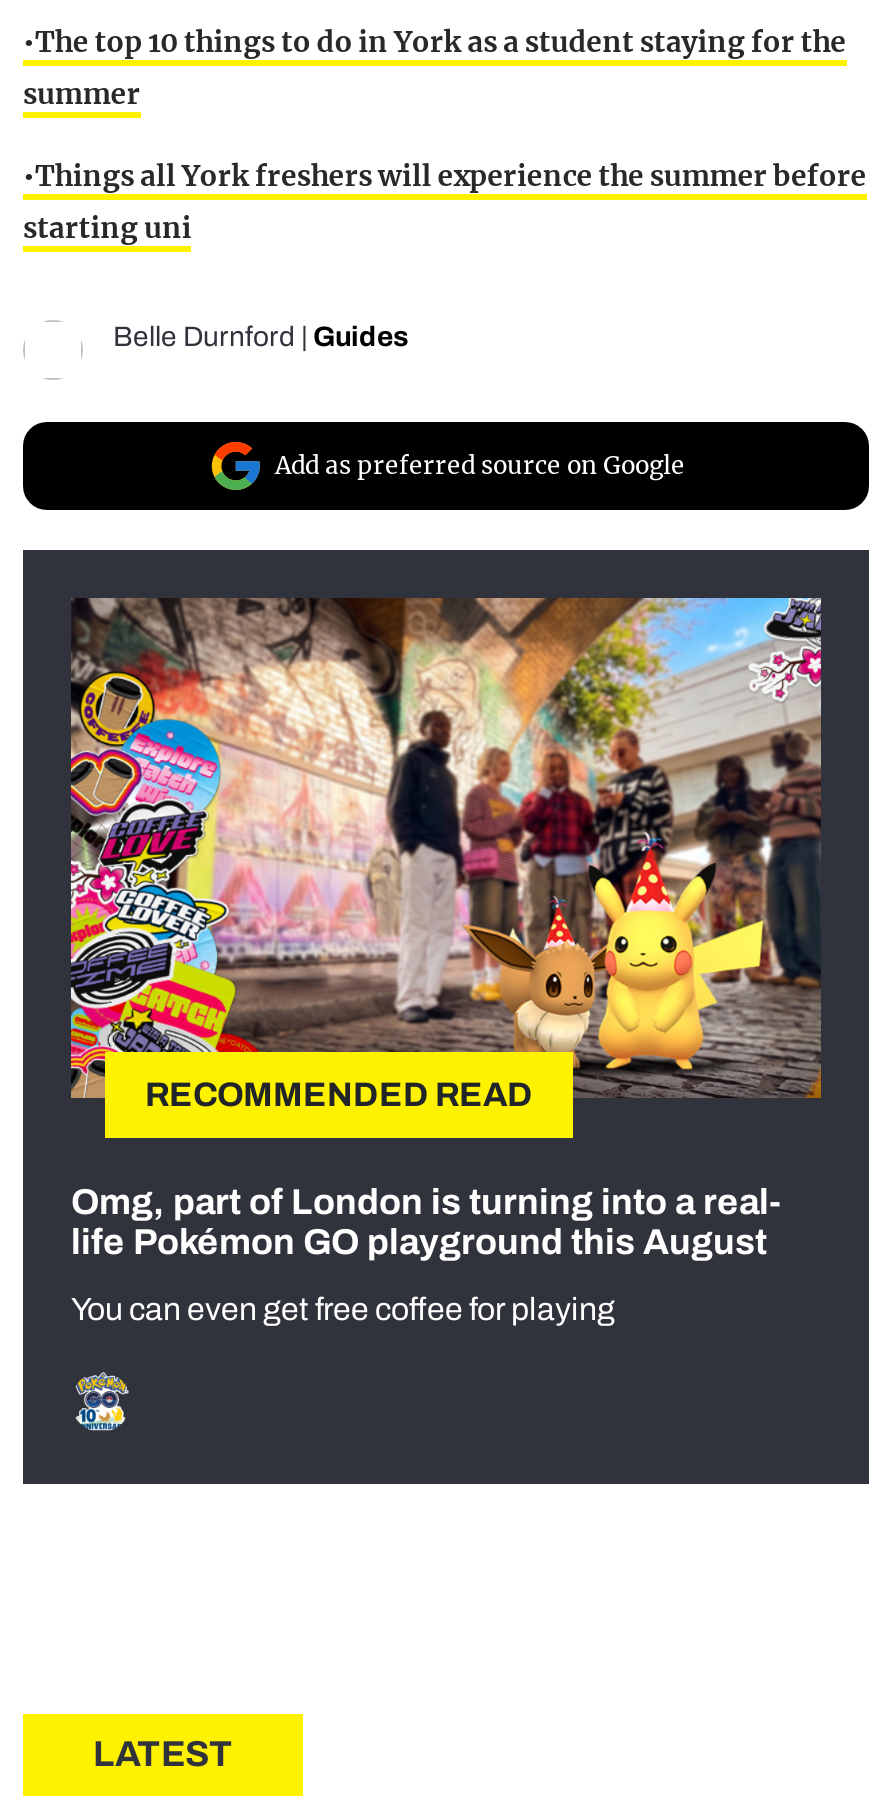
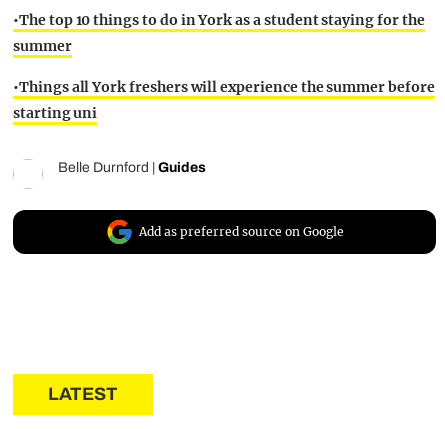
[21,548,871,1486] [image] | RECOMMENDED READ | Omg, part of London is turning into a real- | life Pokémon GO playground this August | You can even get free coffee for playing -> none

